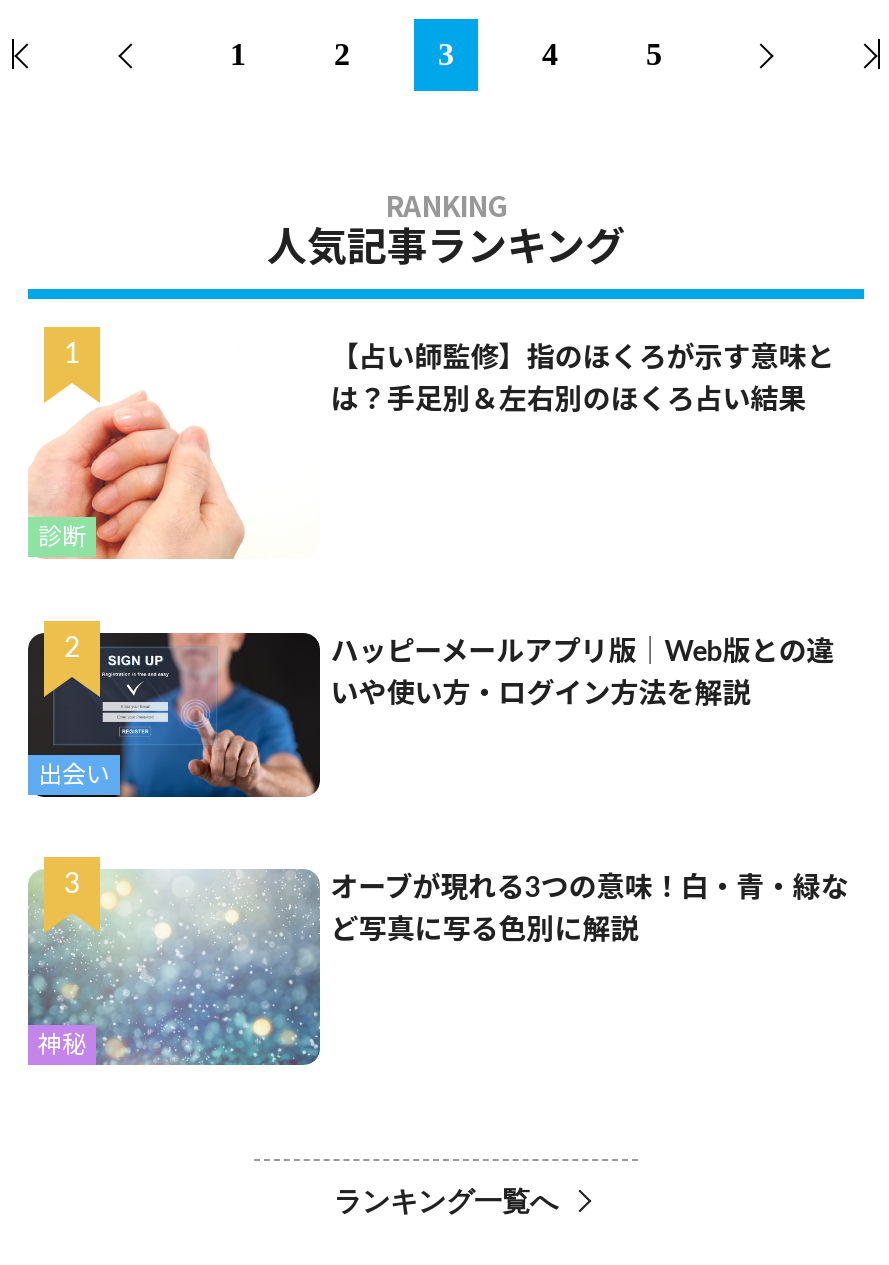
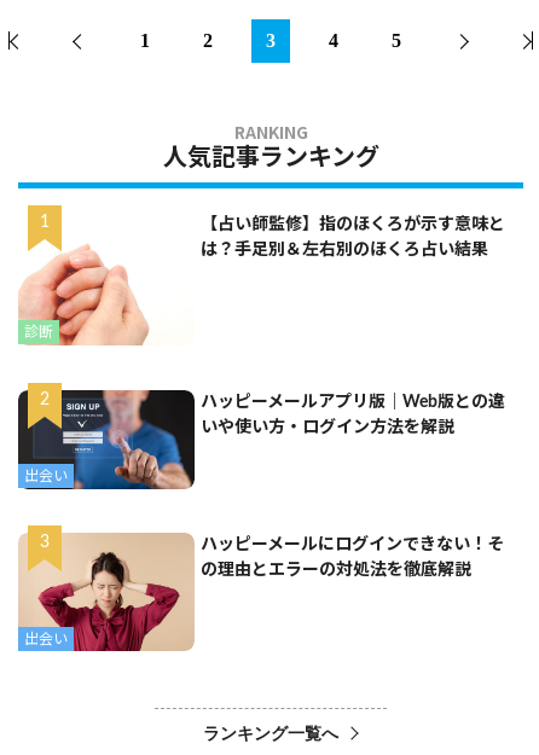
[26,869,322,1067] [image] | 神秘 -> [19,533,195,652] [image] | 出会い
[331,876,849,904] オーブが現れる3つの意味！白・青・緑な -> [201,537,504,554] ハッピーメールにログインできない！そ
[331,918,639,946] ど写真に写る色別に解説 -> [201,562,472,579] の理由とエラーの対処法を徹底解説

